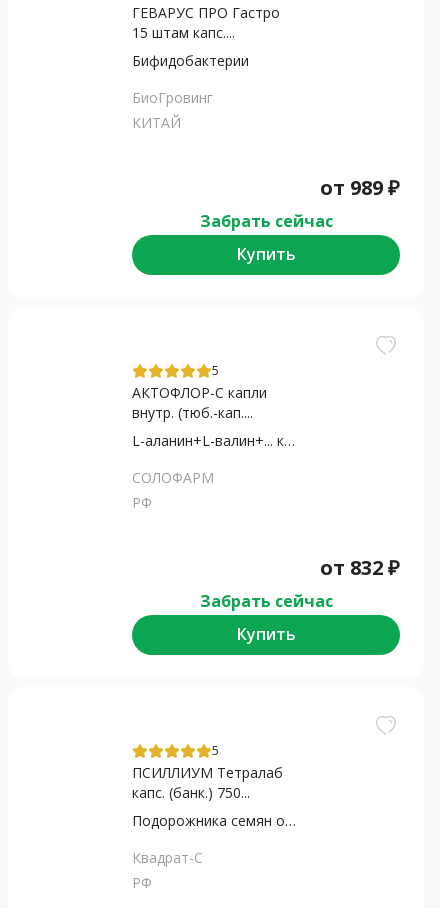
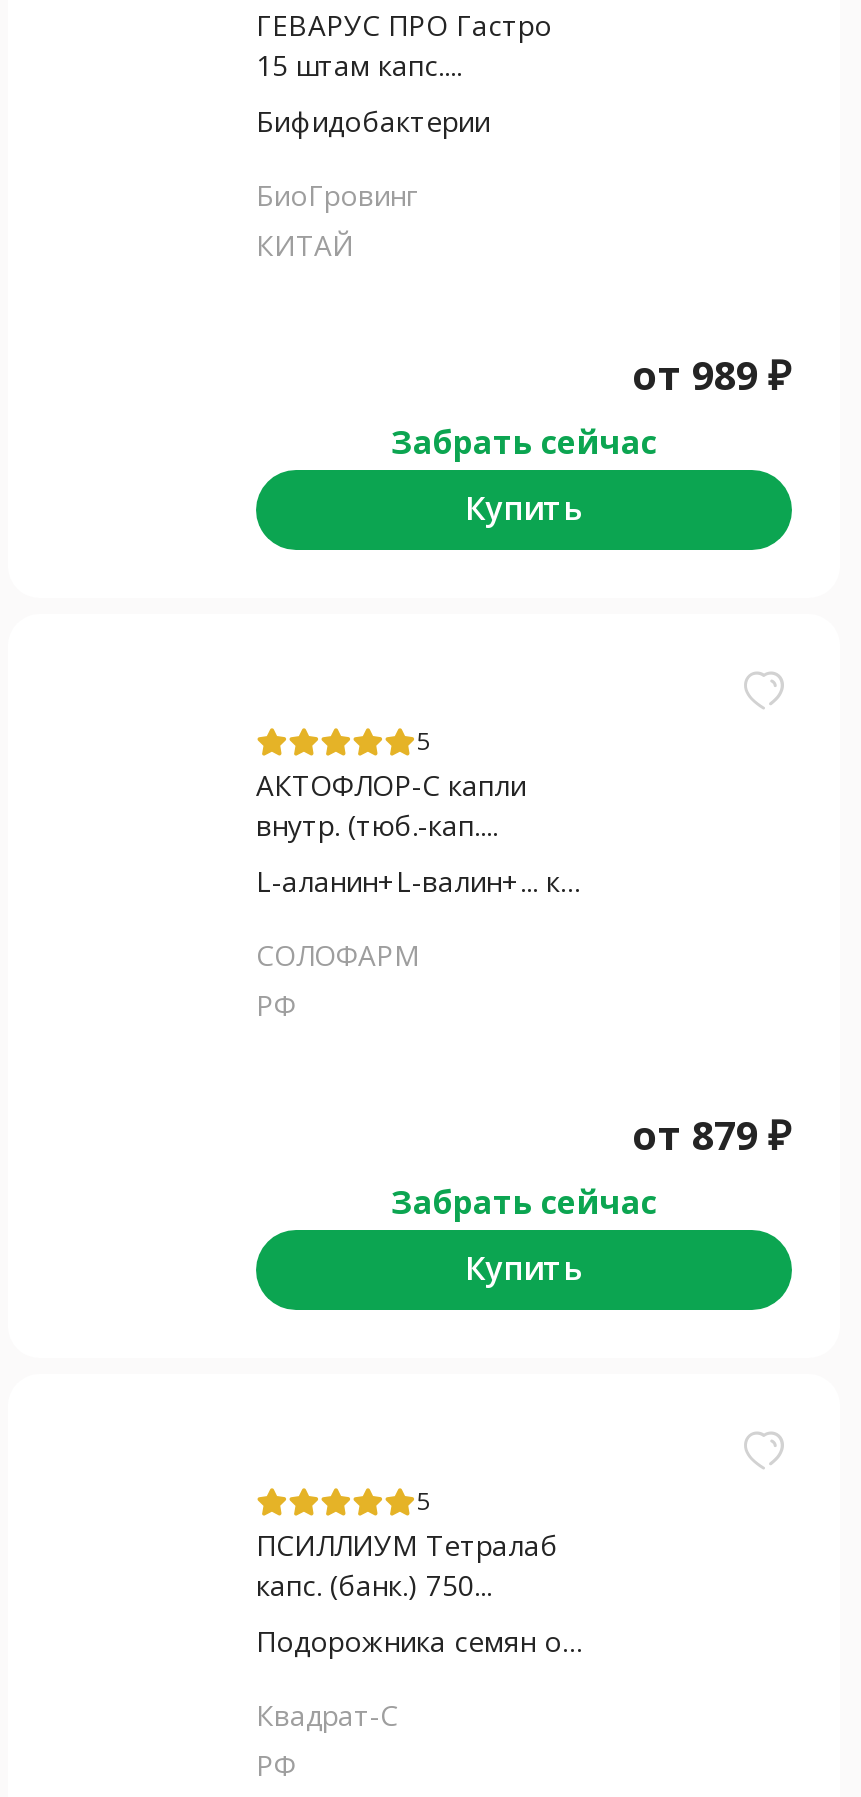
[320,554,400,581] от 832 ₽ -> [632,1108,792,1162] от 879 ₽

